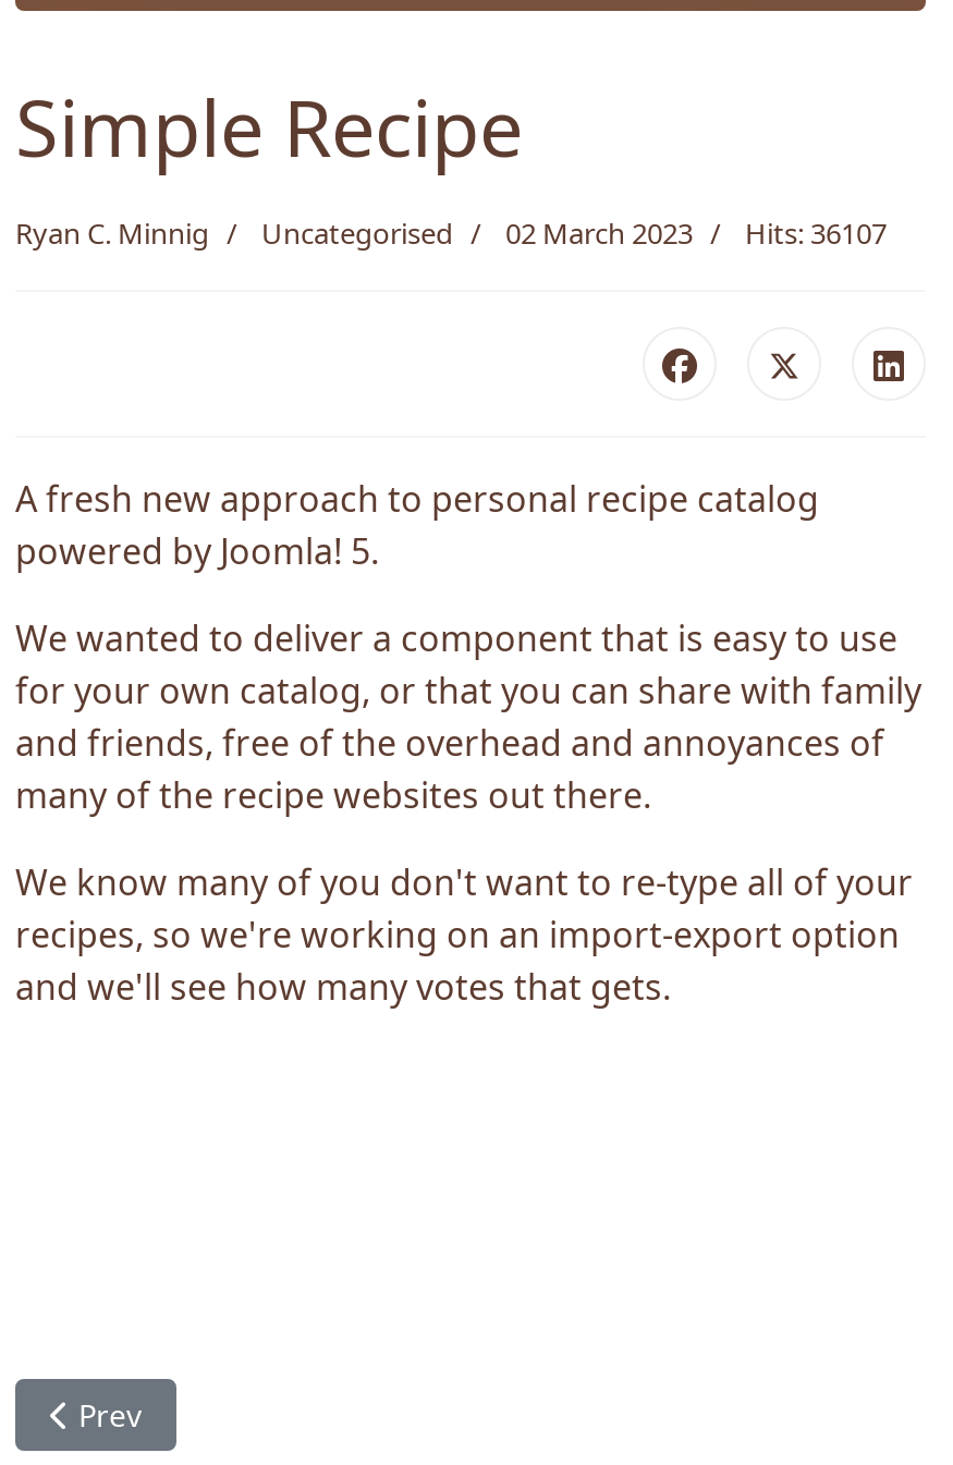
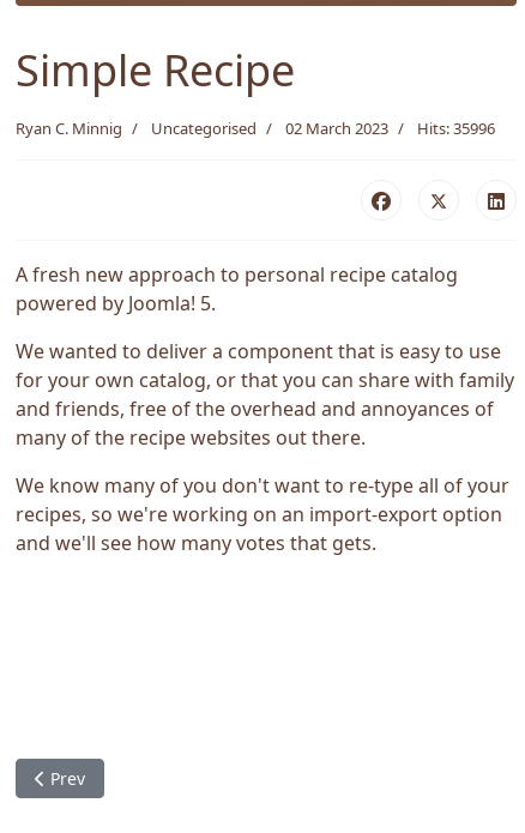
[15,213,887,253] Ryan C. Minnig Uncategorised 02 March 2023 Hits: 36107 -> [16,117,495,139] Ryan C. Minnig Uncategorised 02 March 2023 Hits: 35996

